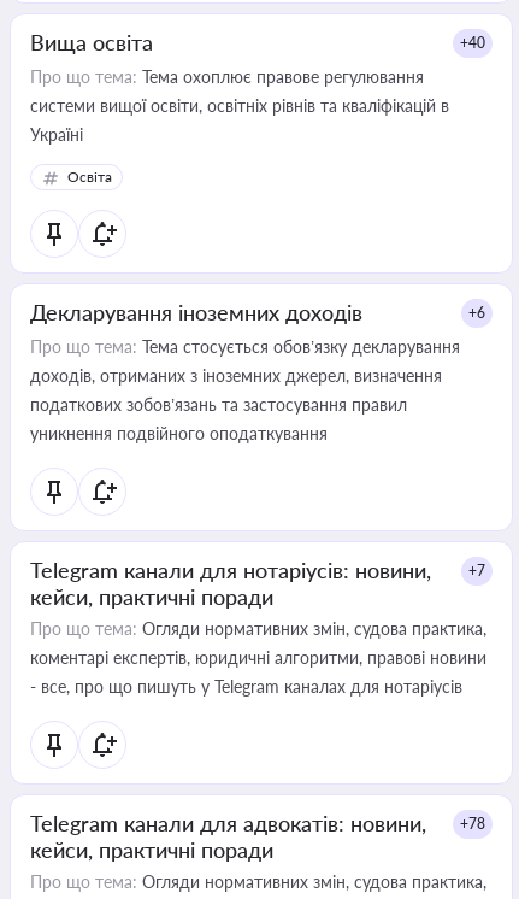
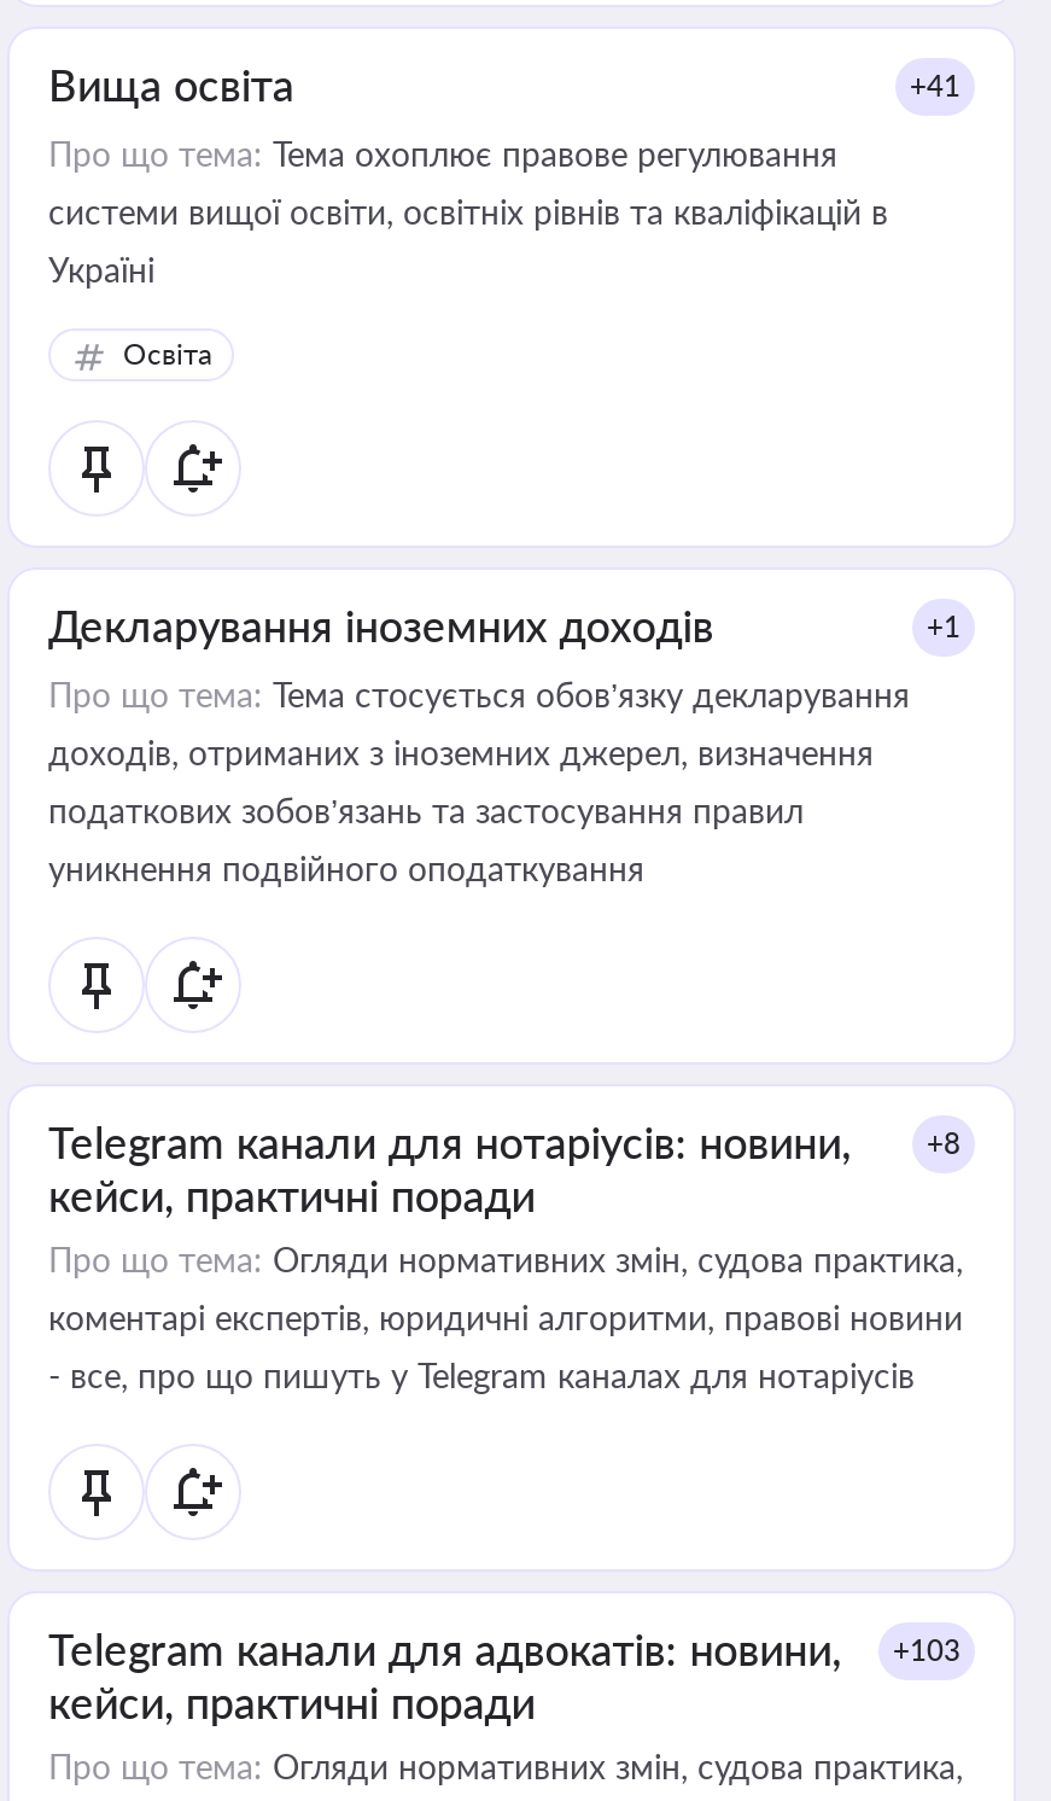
[460,34,485,52] +40 -> [910,68,961,104] +41
[468,304,485,322] +6 -> [927,608,961,645] +1
[468,562,485,580] +7 -> [927,1125,961,1161] +8
[30,810,485,836] Telegram канали для адвокатів: новини, +78 -> [48,1622,961,1675] Telegram канали для адвокатів: новини, +103

